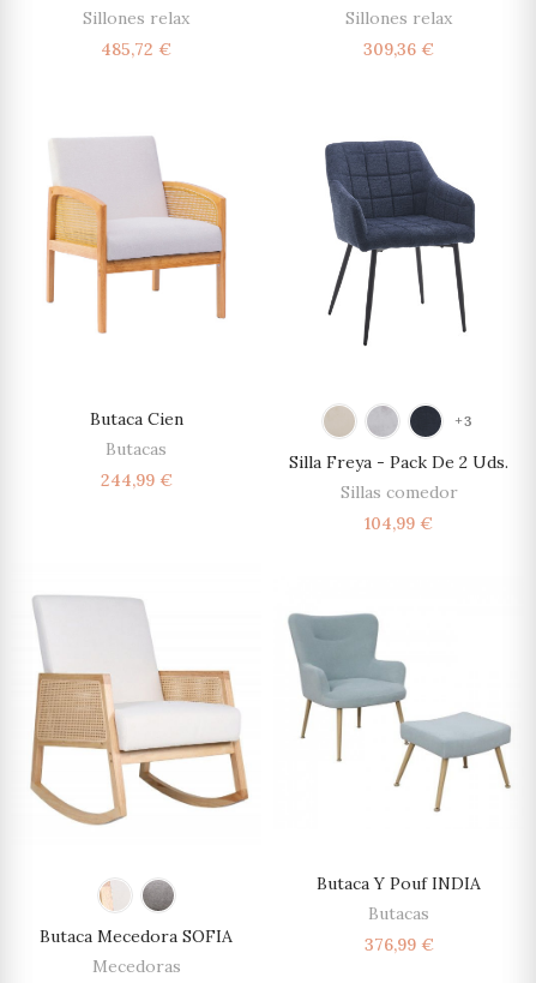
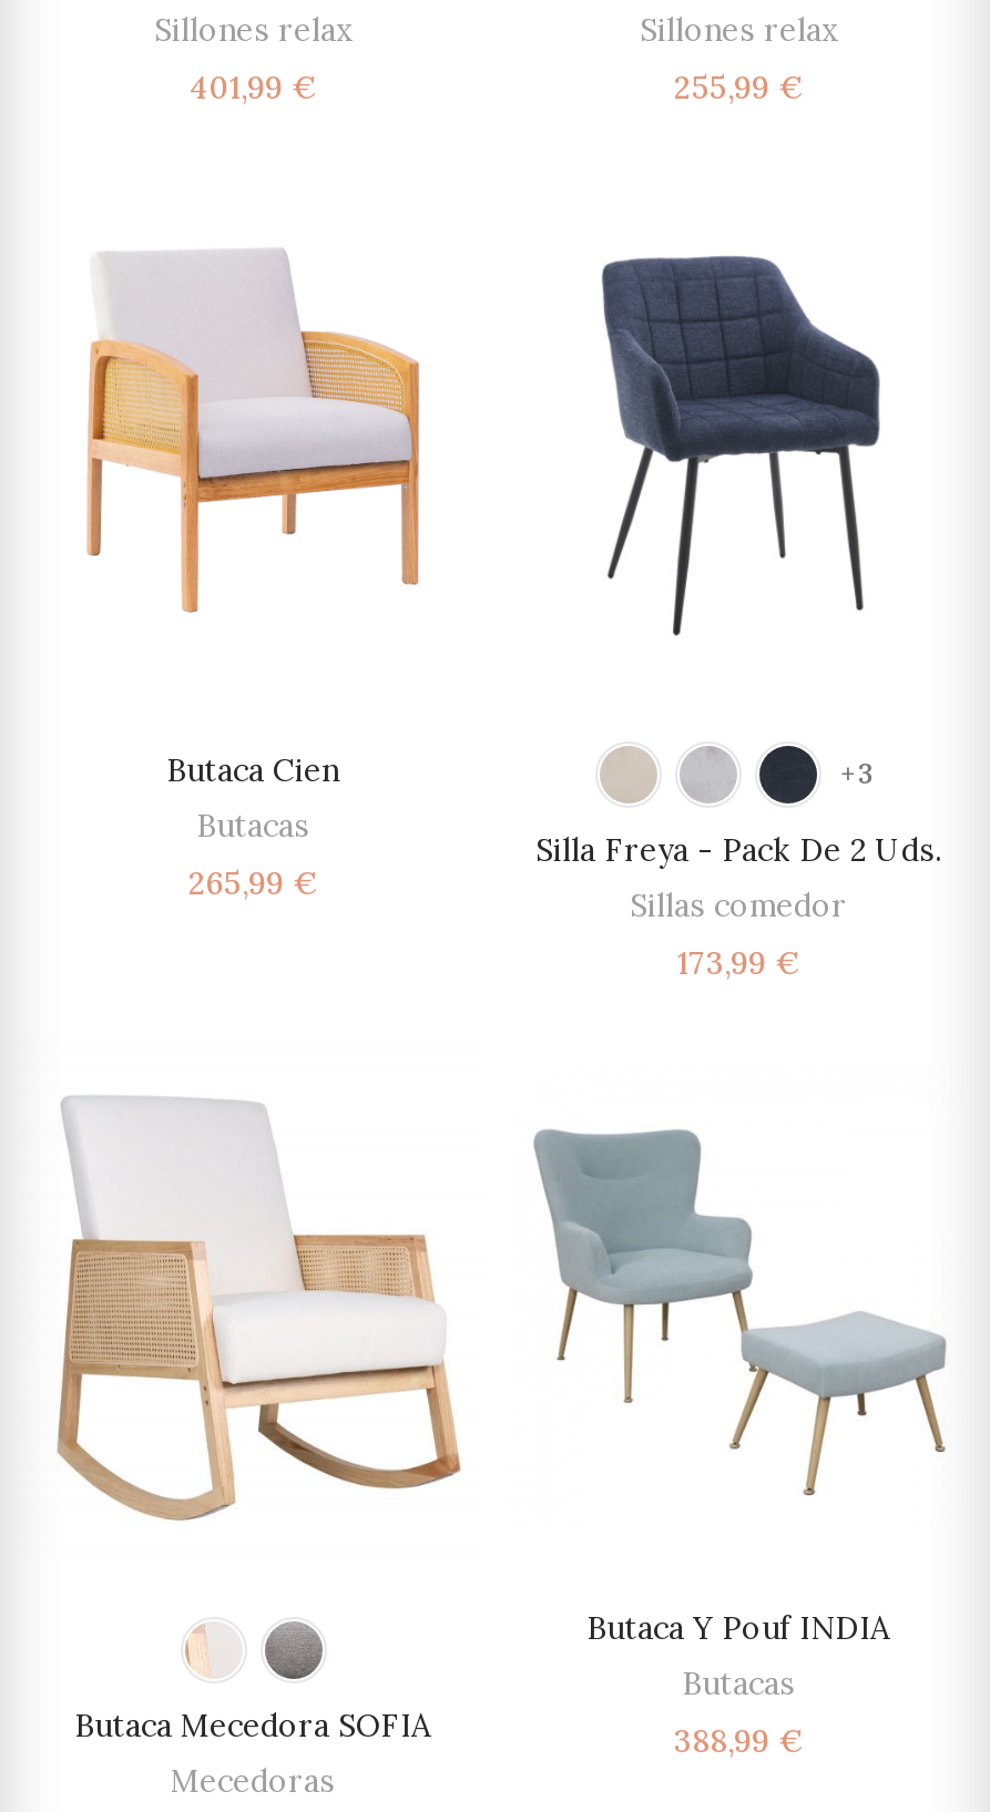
[101,38,171,60] 485,72 € -> [190,67,316,107] 401,99 €
[363,38,434,60] 309,36 € -> [674,67,803,107] 255,99 €
[100,469,172,491] 244,99 € -> [188,864,317,903] 265,99 €
[365,513,433,534] 104,99 € -> [677,943,799,983] 173,99 €
[364,934,433,956] 376,99 € -> [674,1722,803,1762] 388,99 €

